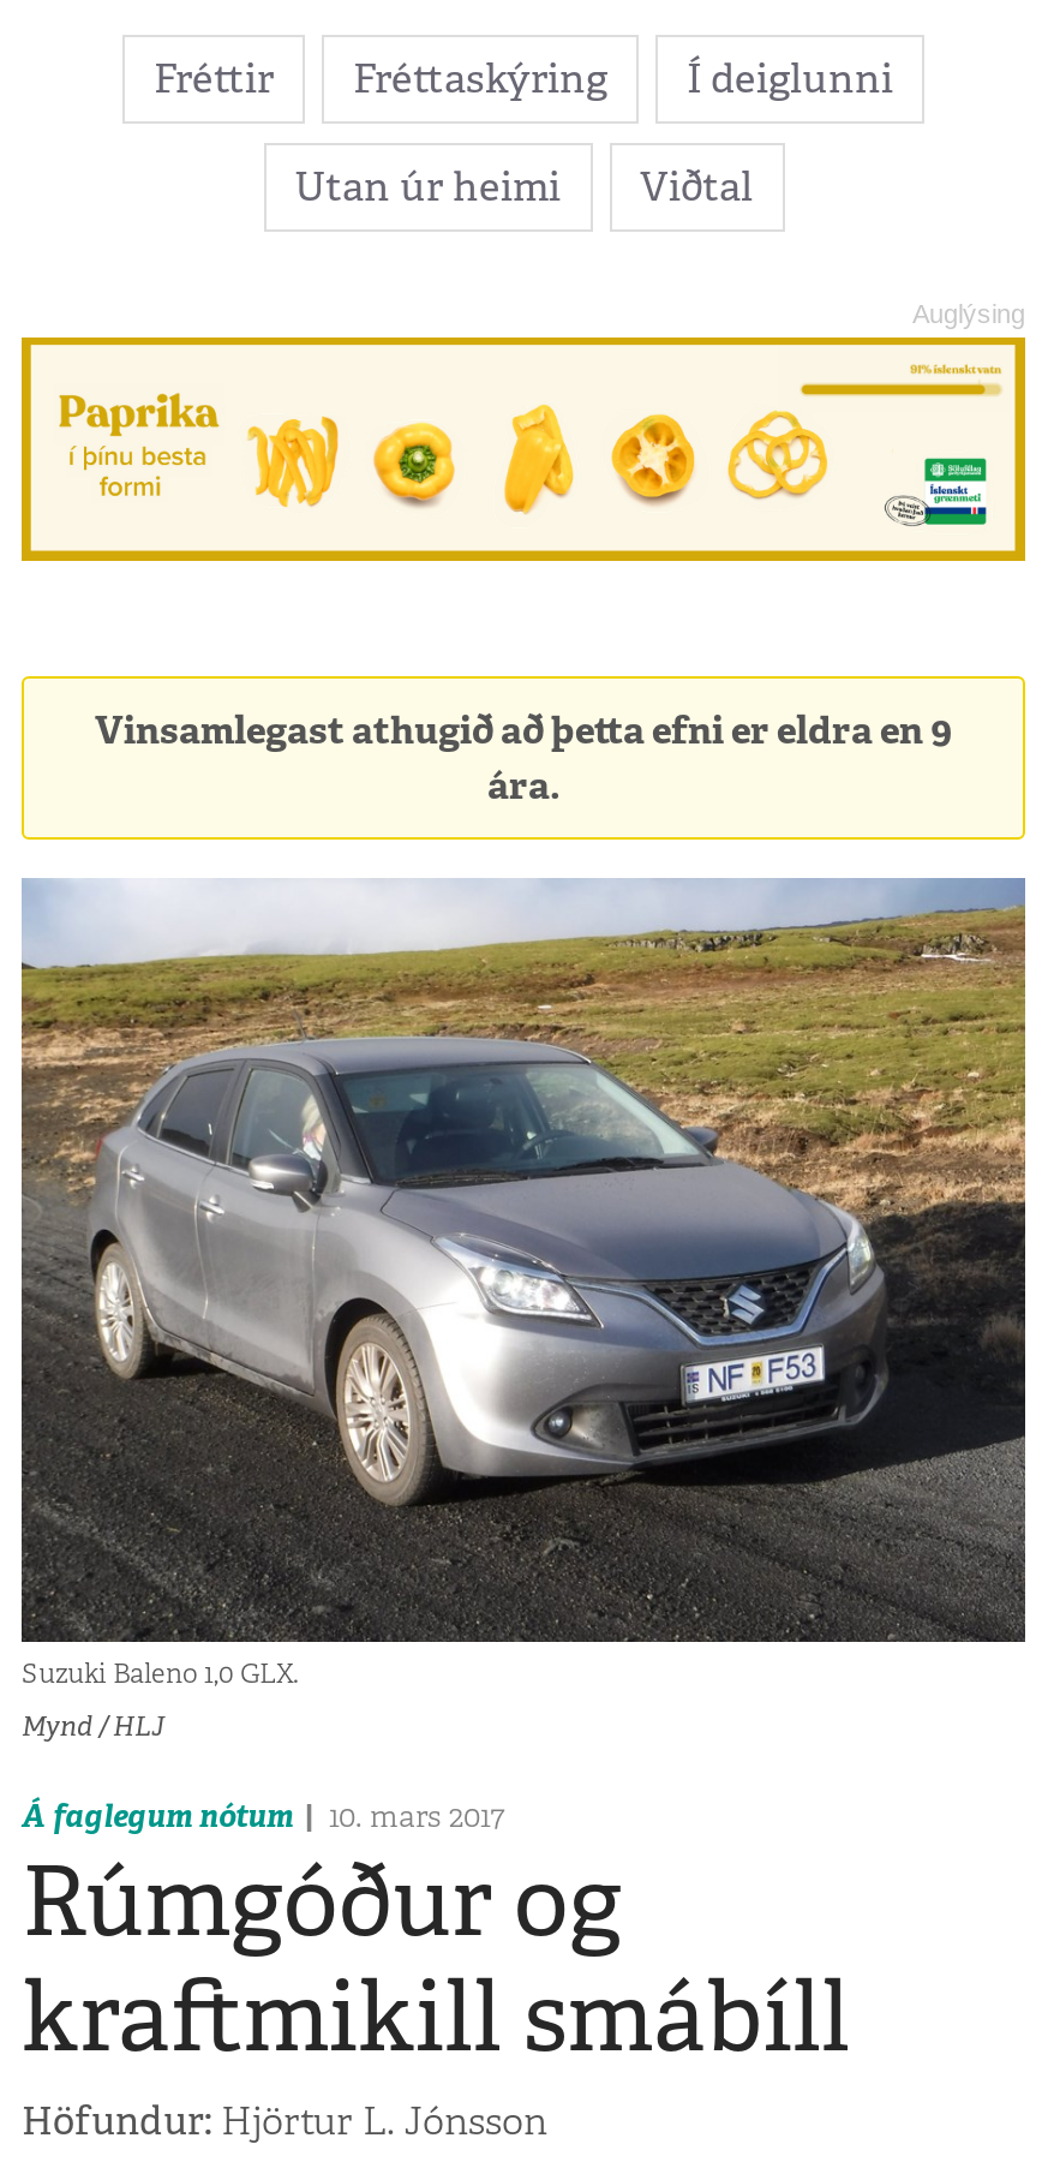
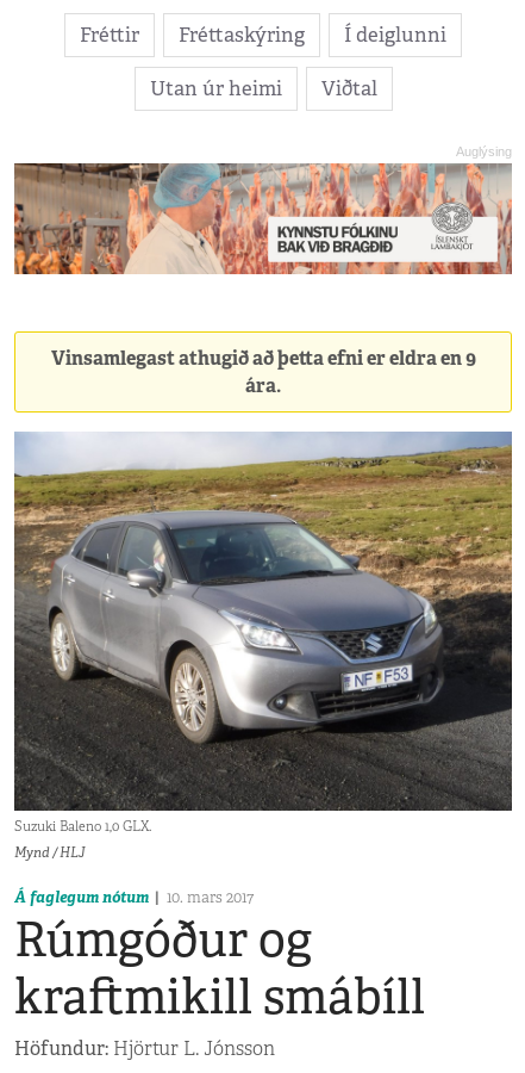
[19,335,1028,563] [image] -> [13,162,513,275] [image]

